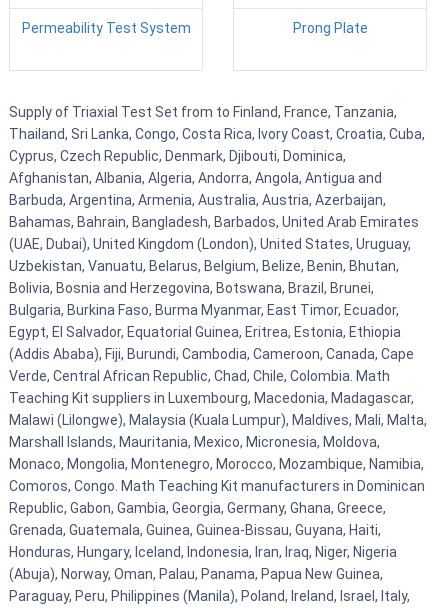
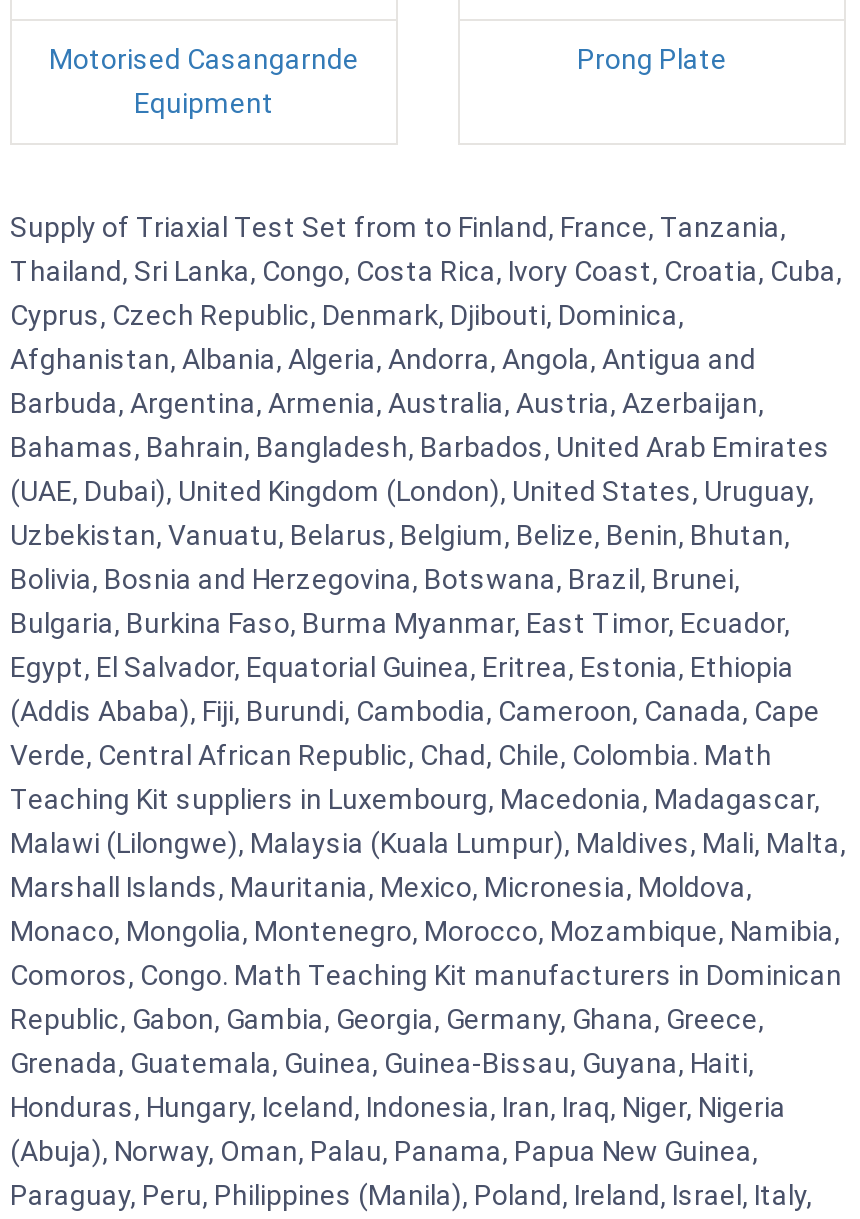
[21,20,190,36] Permeability Test System -> [49,43,359,119] Motorised Casangarnde | Equipment

